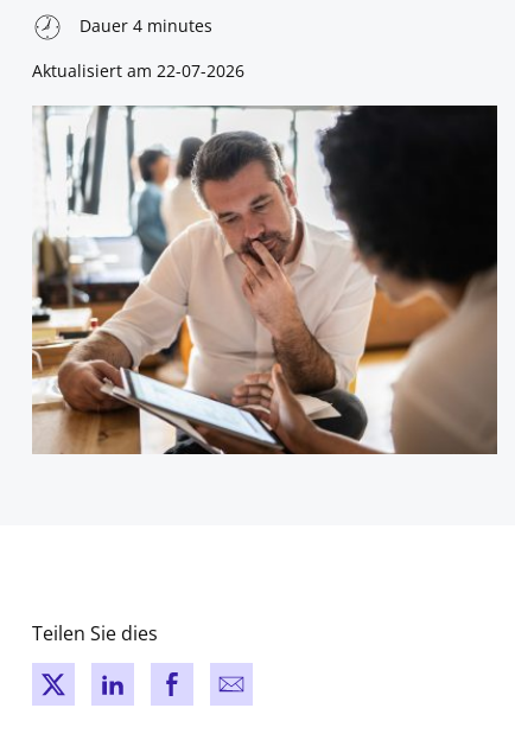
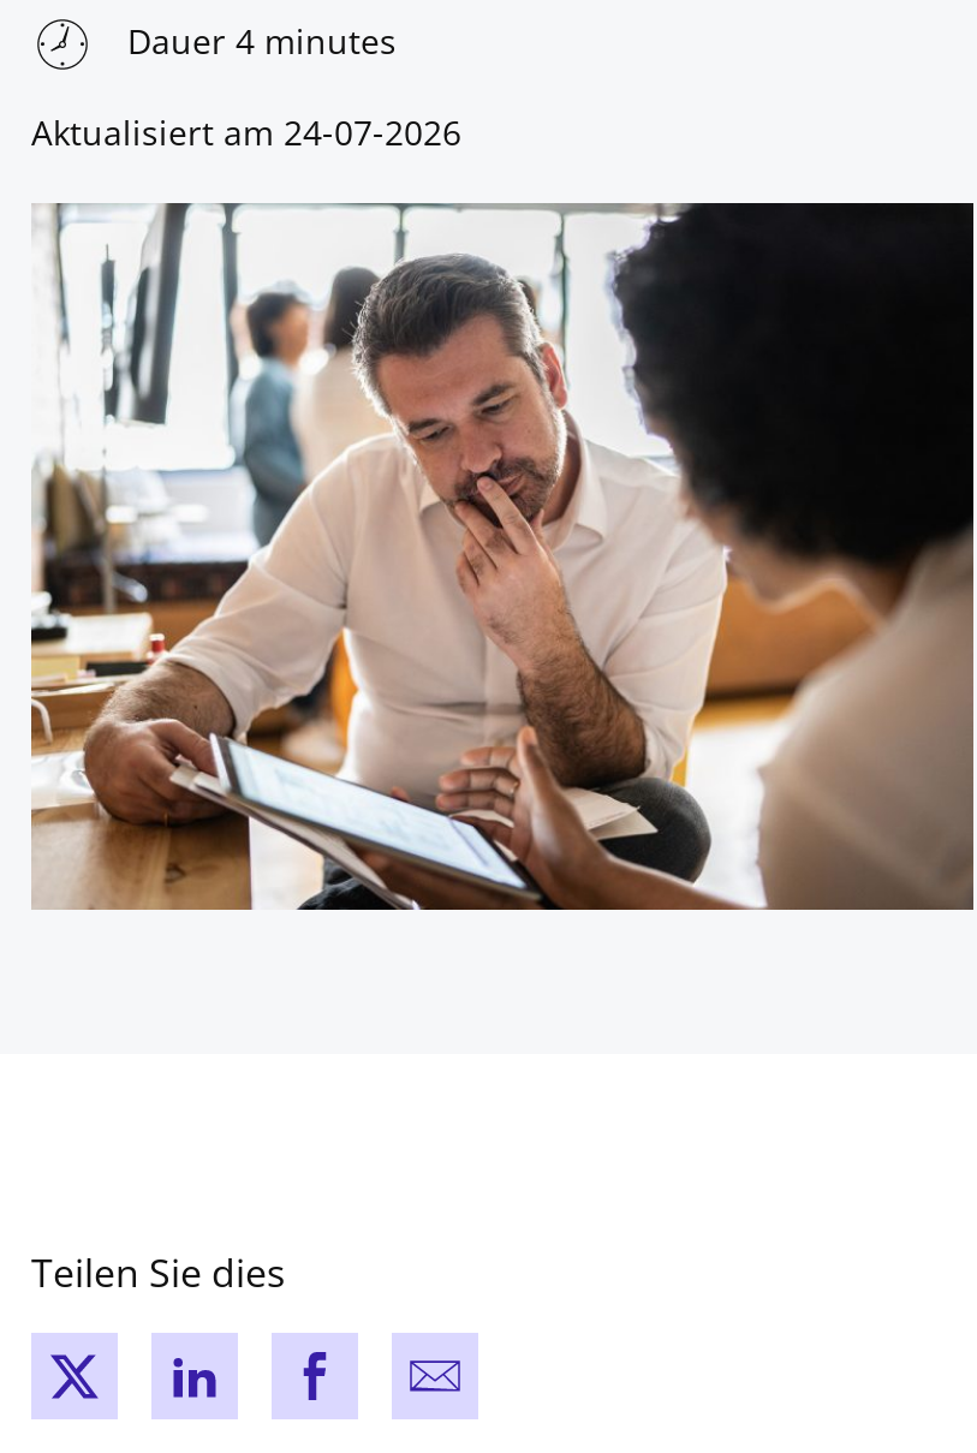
[32,59,244,82] Aktualisiert am 22-07-2026 -> [31,109,461,155] Aktualisiert am 24-07-2026

